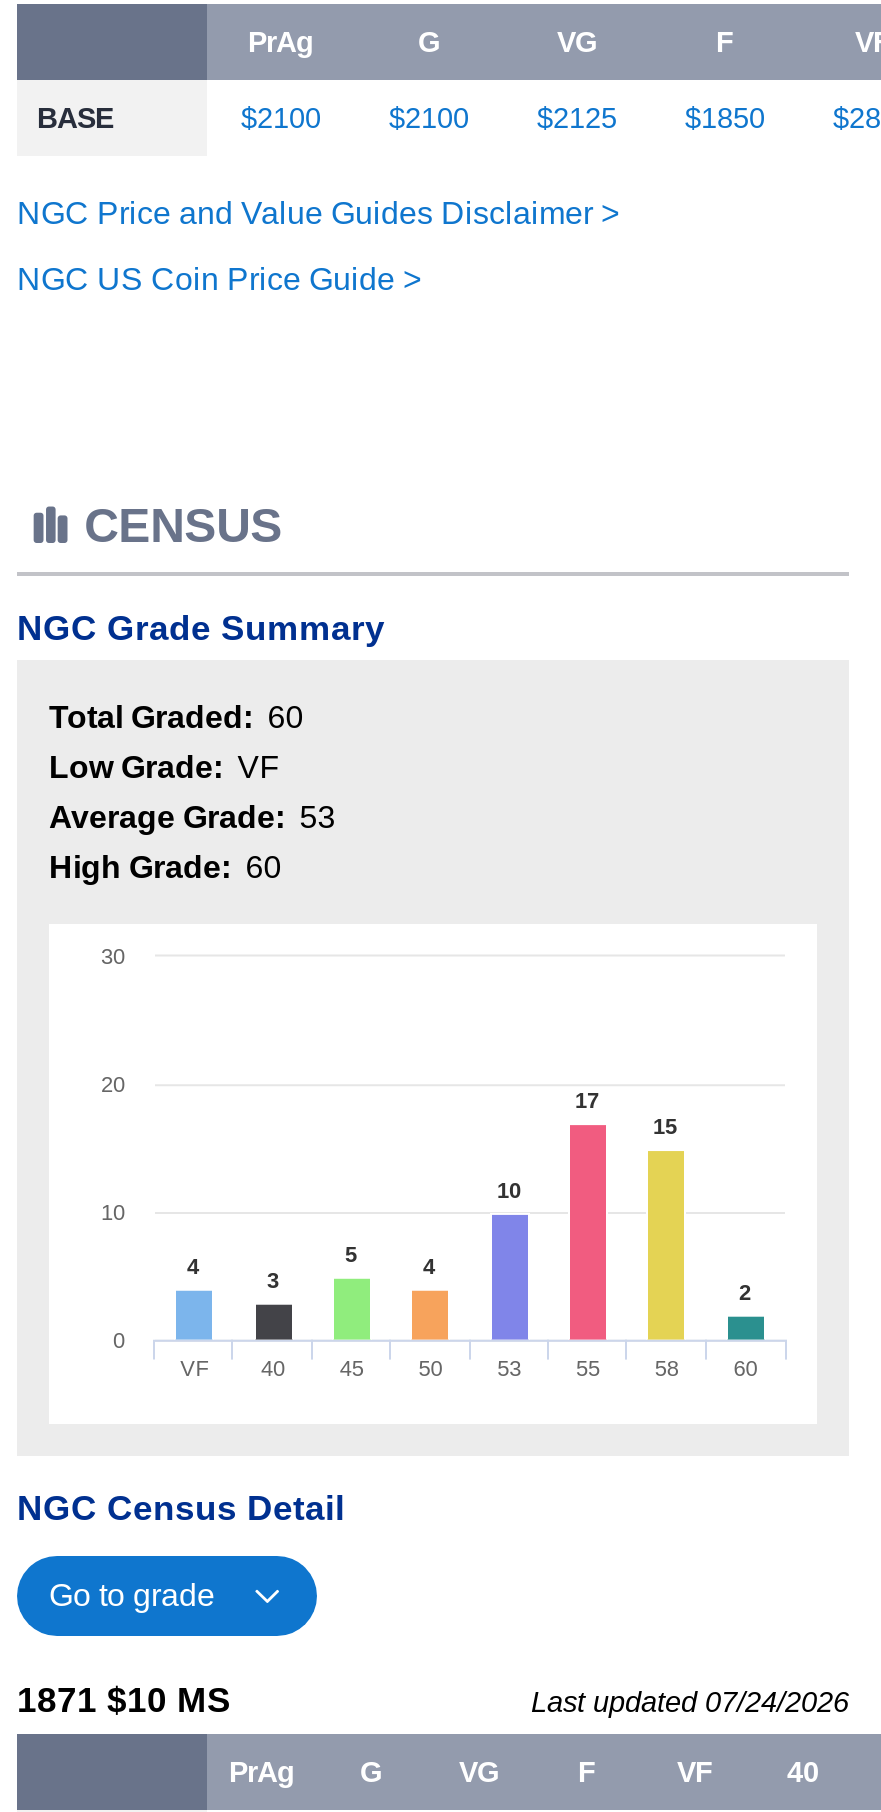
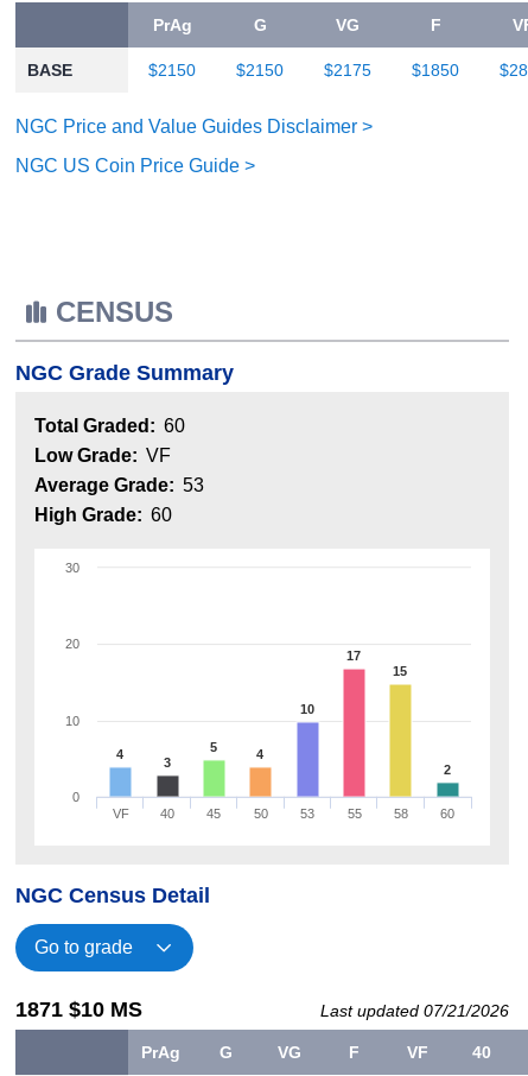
[241,102,321,134] $2100 -> [148,60,196,79] $2150
[389,102,469,134] $2100 -> [236,60,284,79] $2150
[537,102,617,134] $2125 -> [324,60,371,79] $2175
[531,1686,849,1718] Last updated 07/24/2026 -> [320,1001,509,1020] Last updated 07/21/2026

